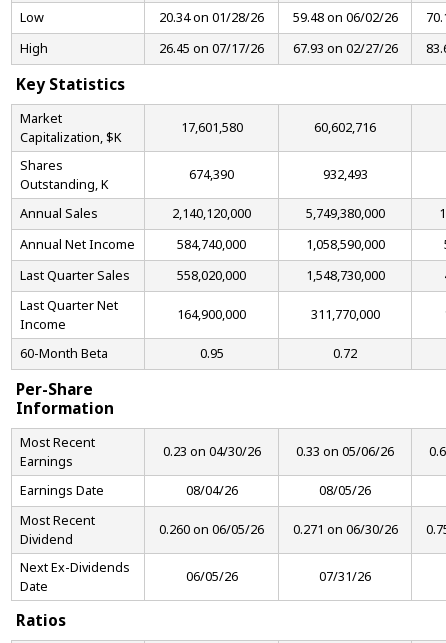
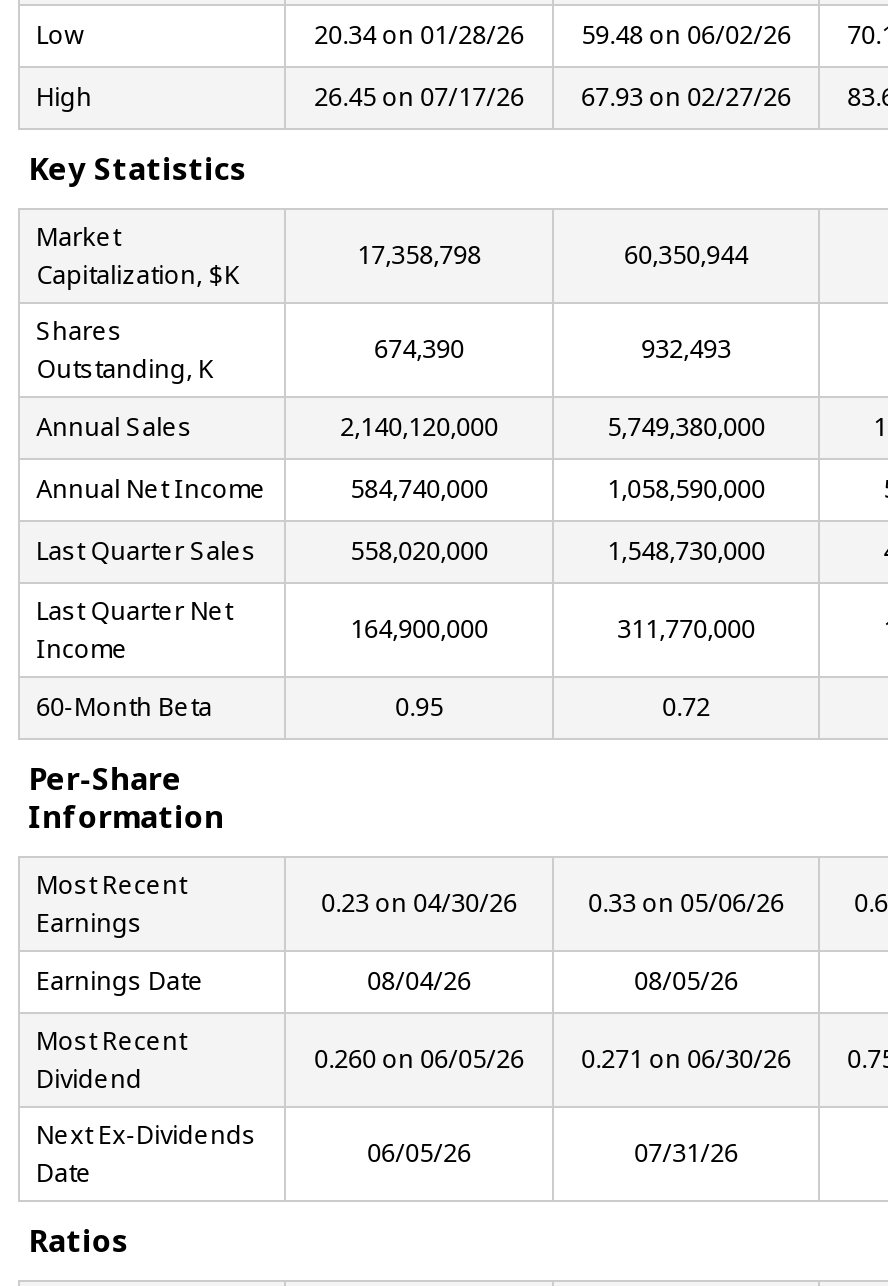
[181,119,243,136] 17,601,580 -> [357,238,481,272] 17,358,798
[314,119,376,136] 60,602,716 -> [624,238,748,272] 60,350,944

